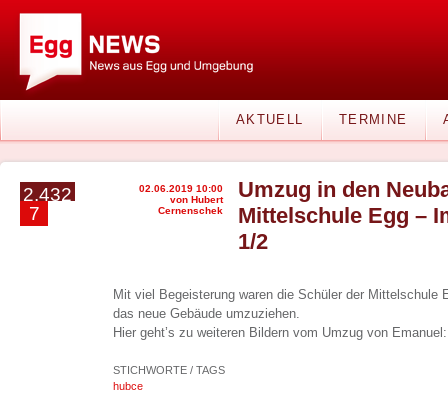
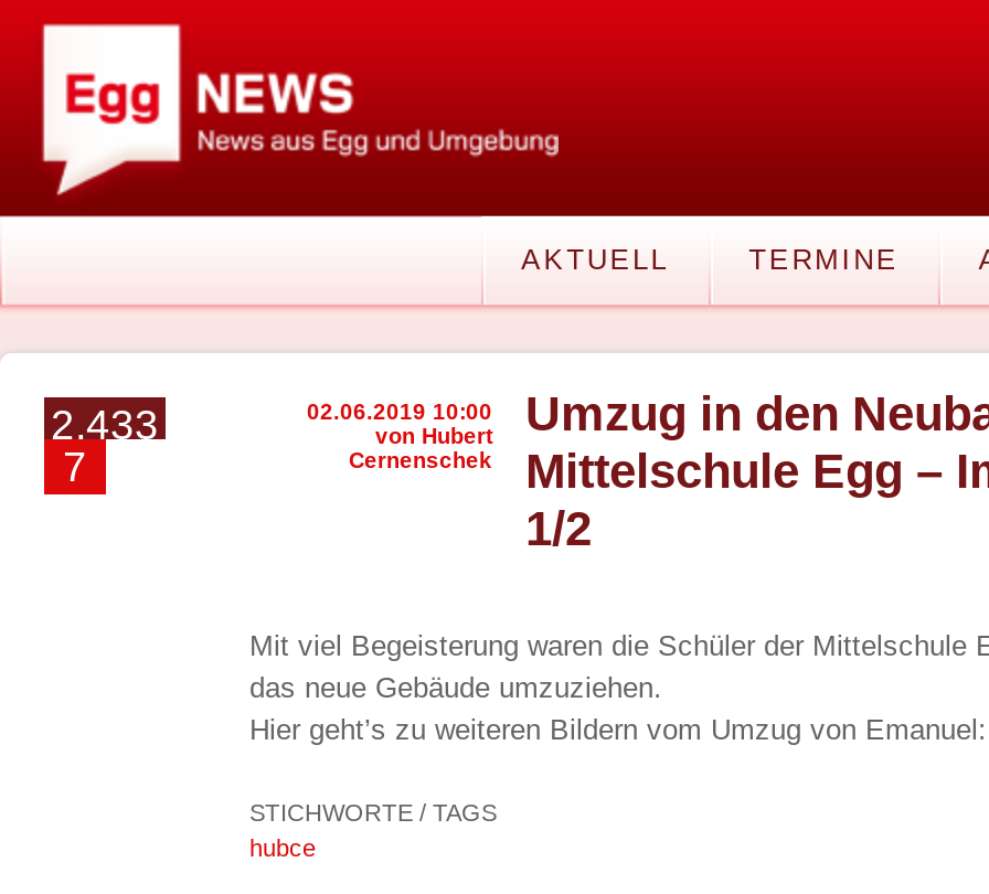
[23,184,72,205] 2.432 -> [51,402,159,448] 2.433

